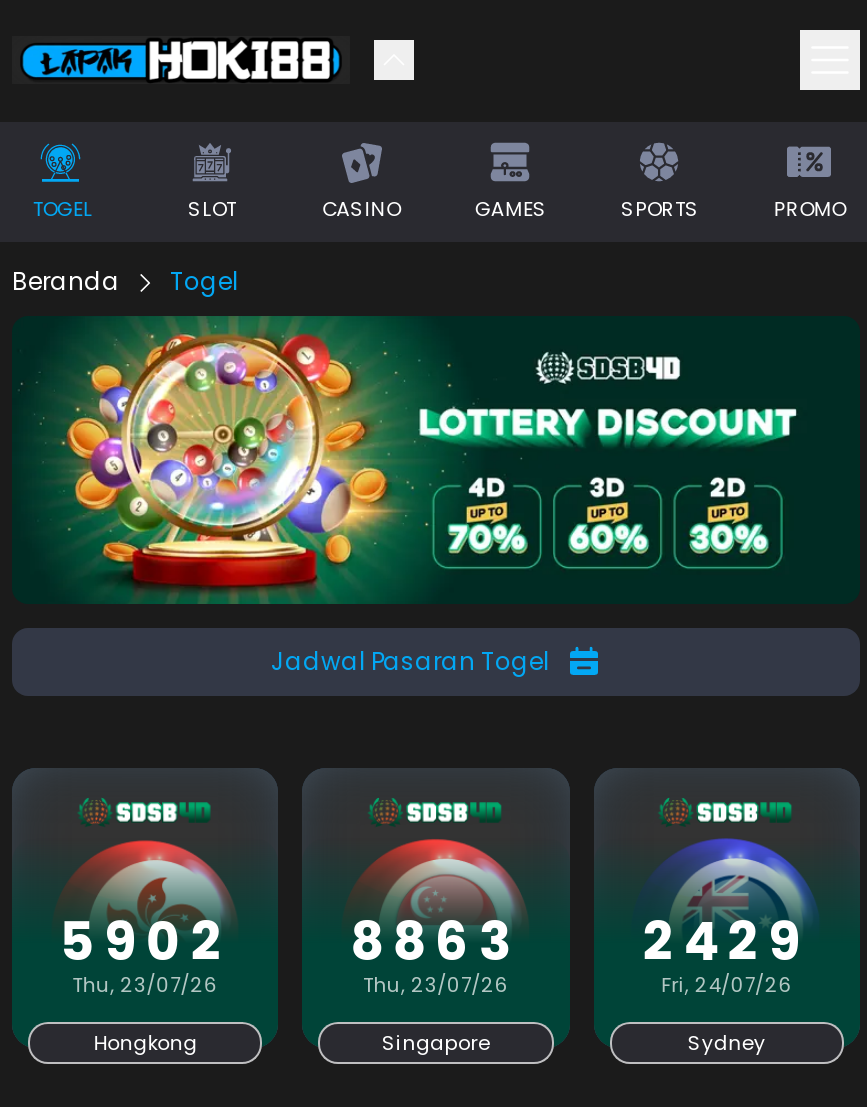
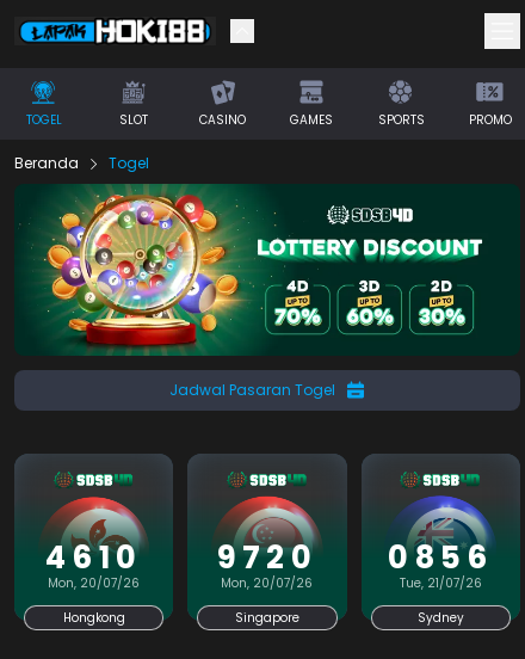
[60,906,231,1000] 5902 | Thu, 23/07/26 -> [46,536,142,592] 4610 | Mon, 20/07/26
[350,906,522,1000] 8863 | Thu, 23/07/26 -> [217,536,317,592] 9720 | Mon, 20/07/26
[643,906,810,1000] 2429 | Fri, 24/07/26 -> [388,536,493,592] 0856 | Tue, 21/07/26

